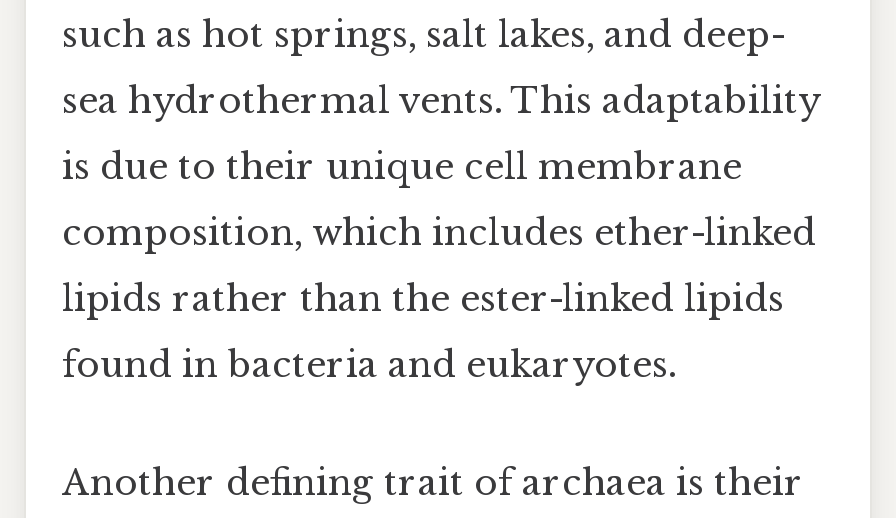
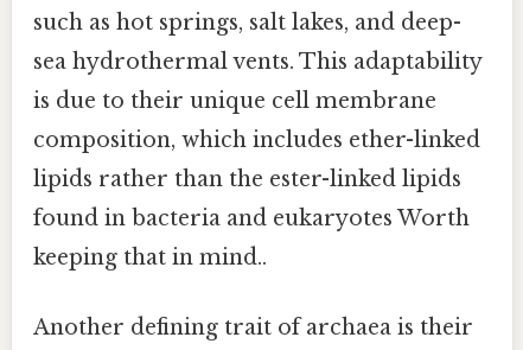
[62,343,676,387] found in bacteria and eukaryotes. -> [33,205,470,270] found in bacteria and eukaryotes Worth | keeping that in mind..

